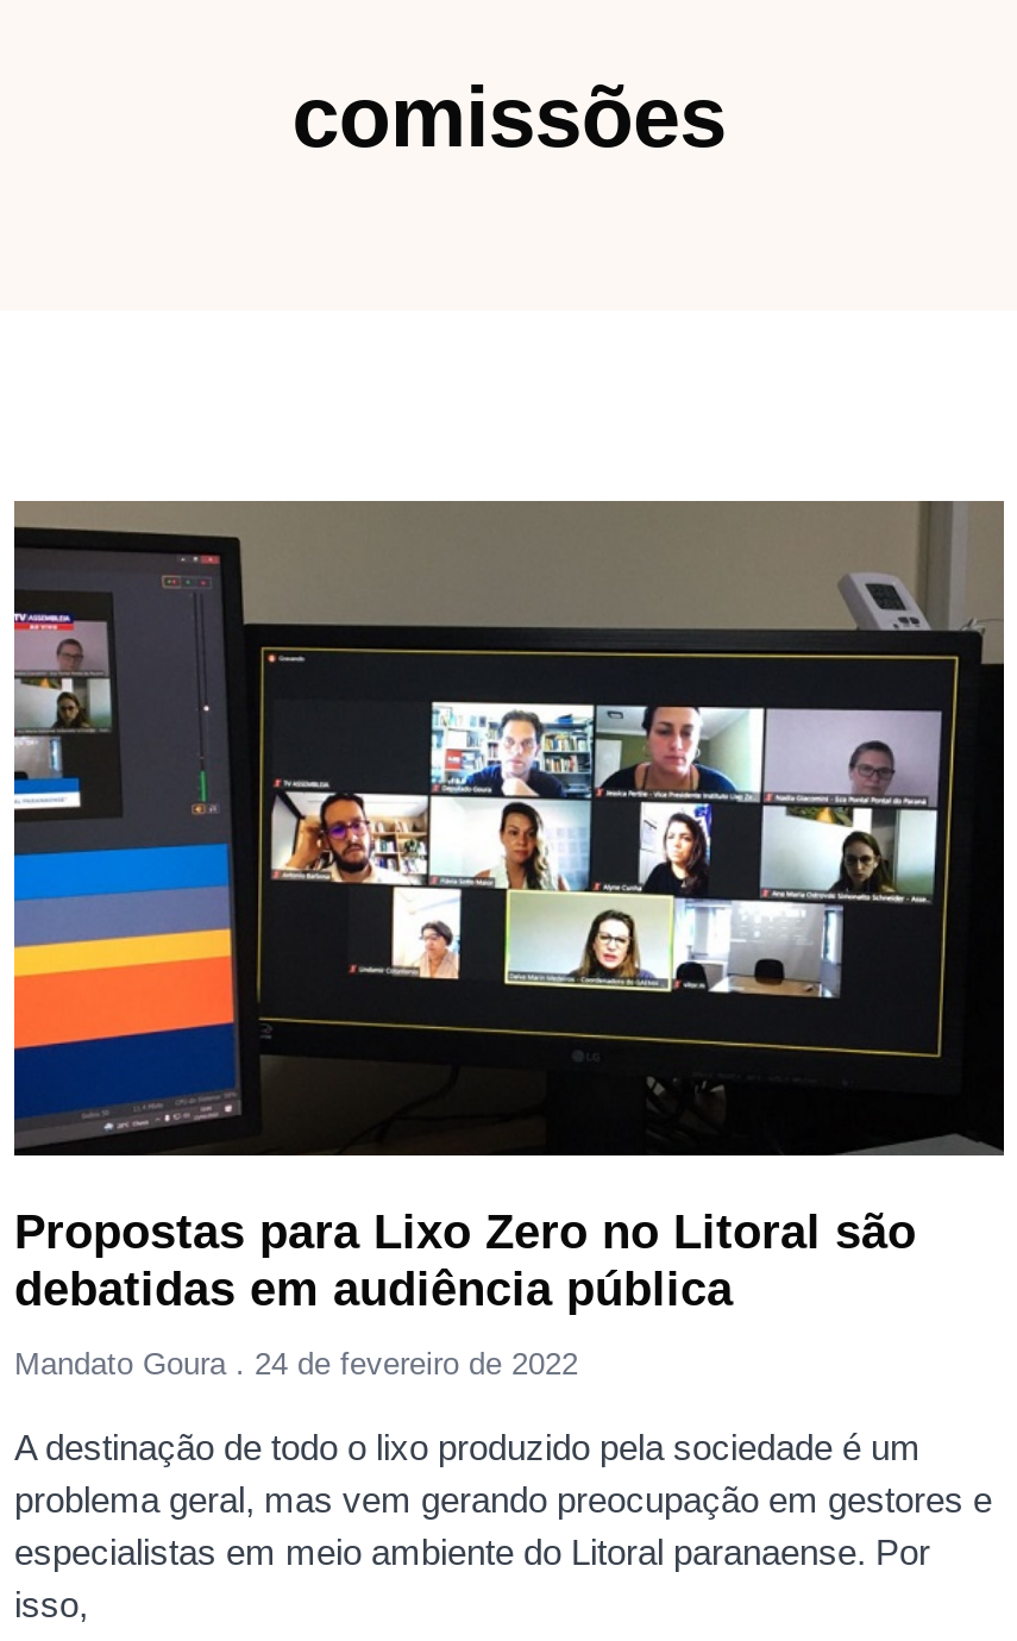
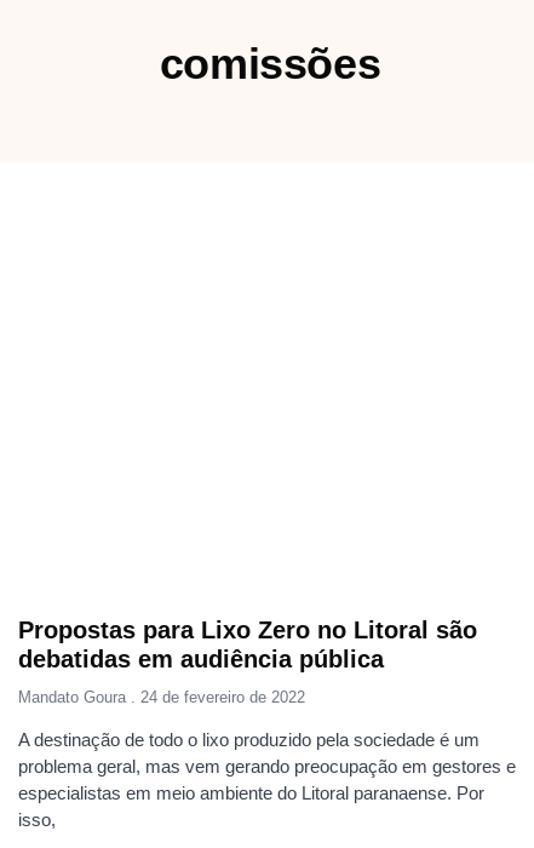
[12,497,1006,1159] [image] -> none

